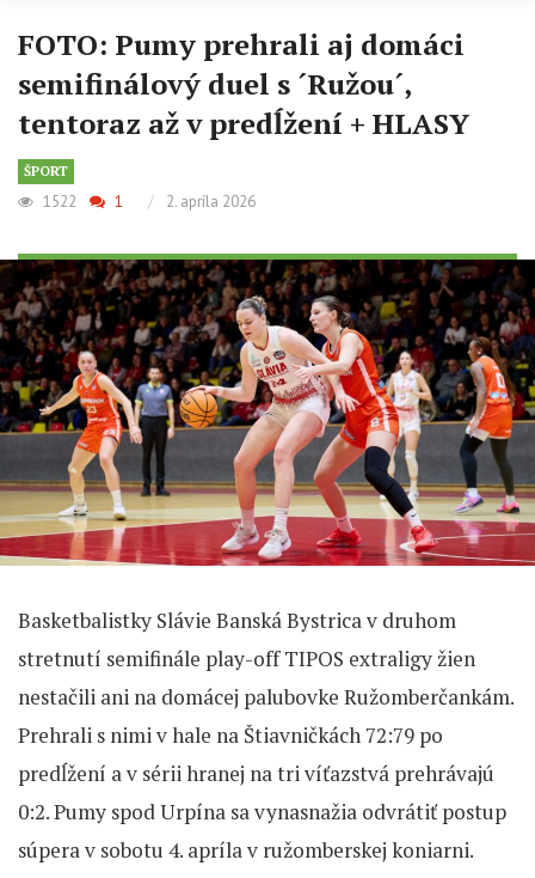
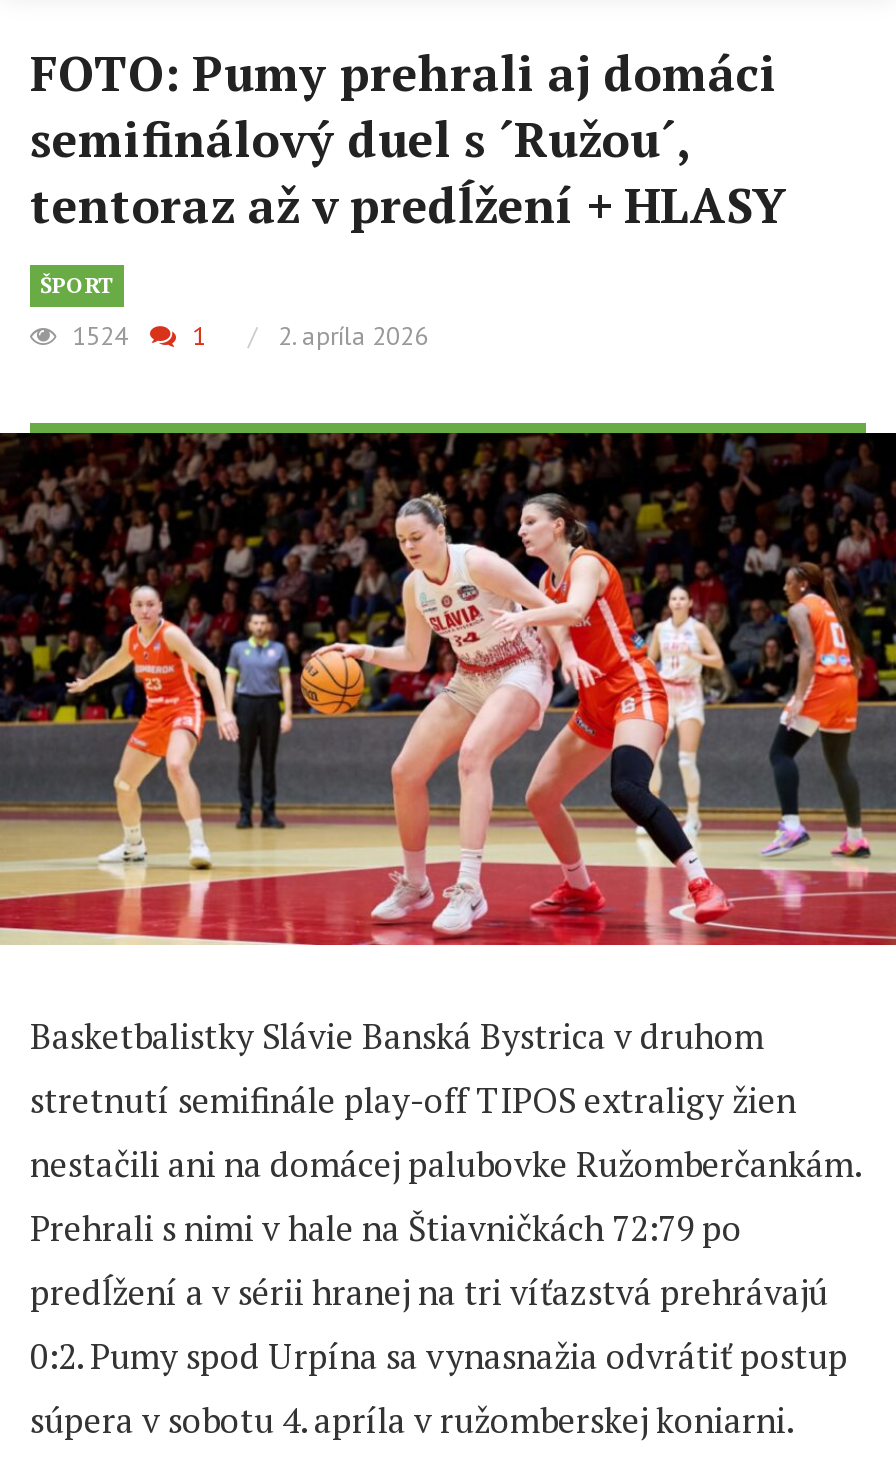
[43,191,256,212] 1522 1 / 2. apríla 2026 -> [72,319,428,353] 1524 1 / 2. apríla 2026

